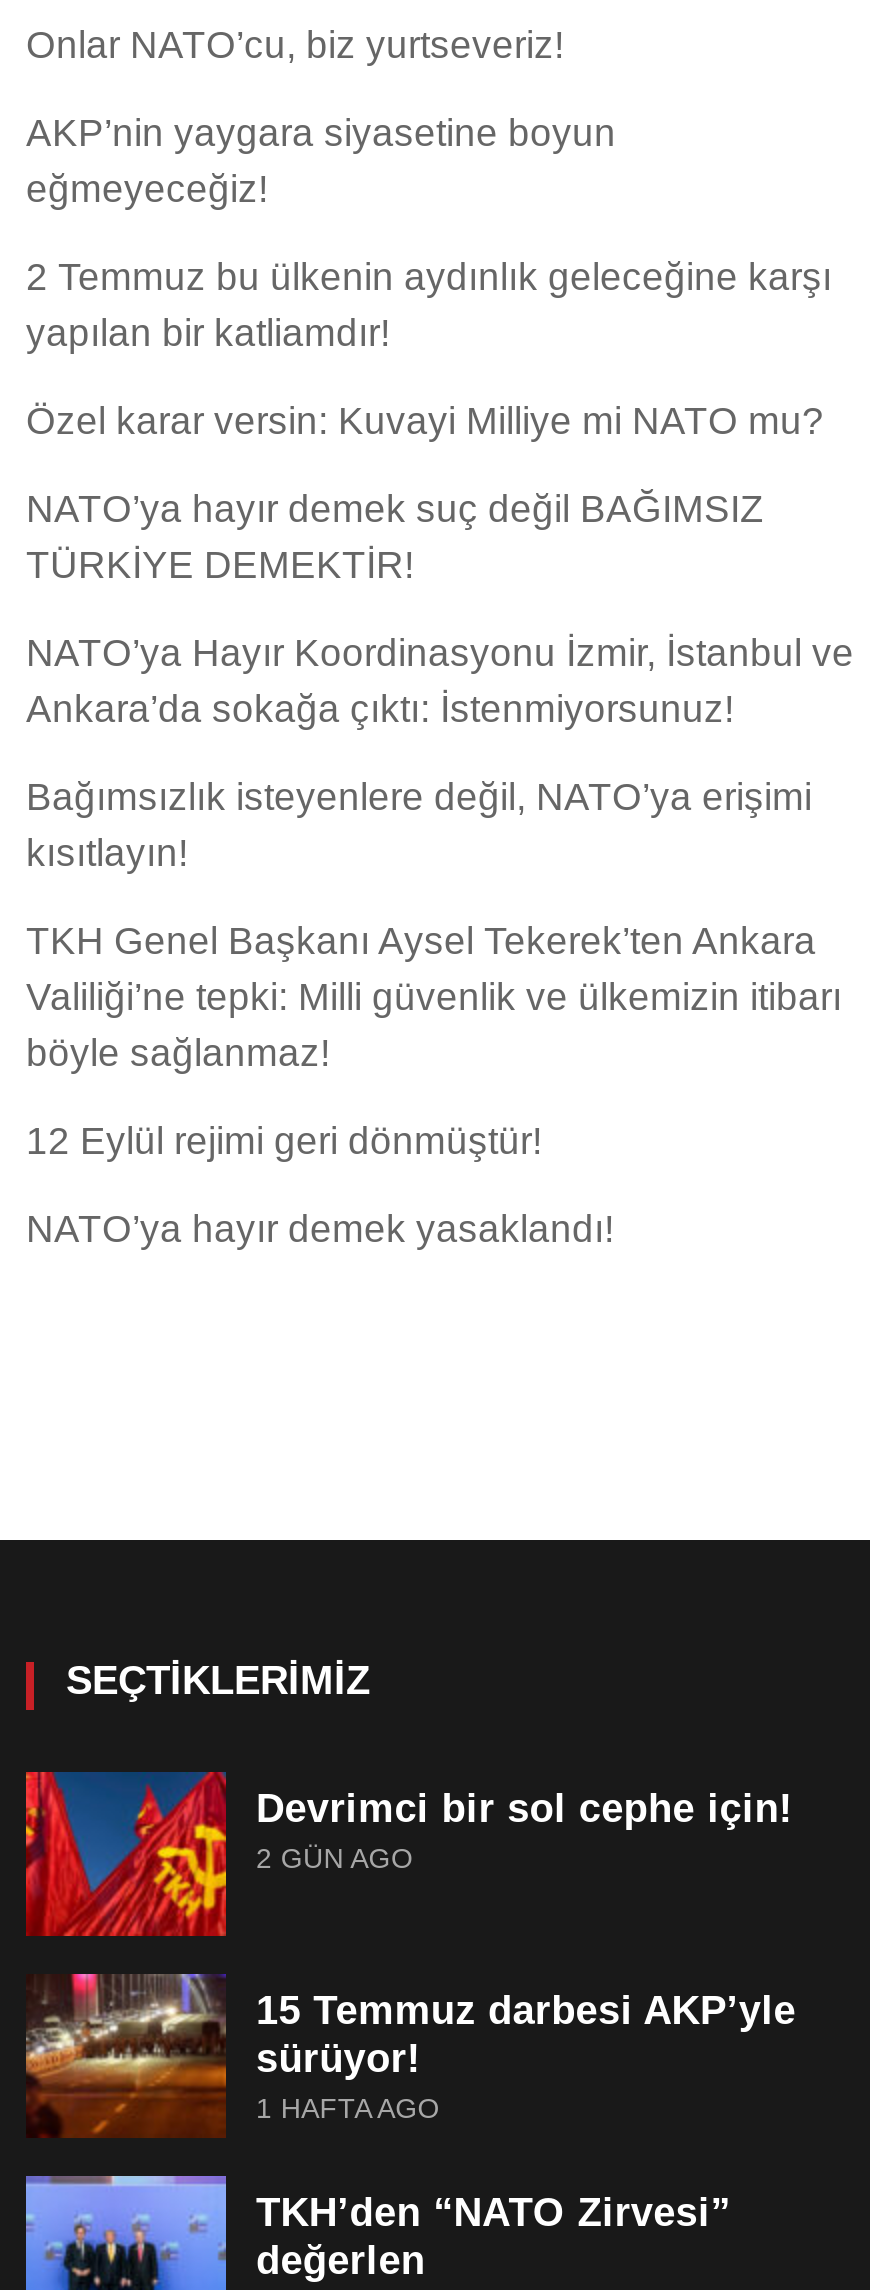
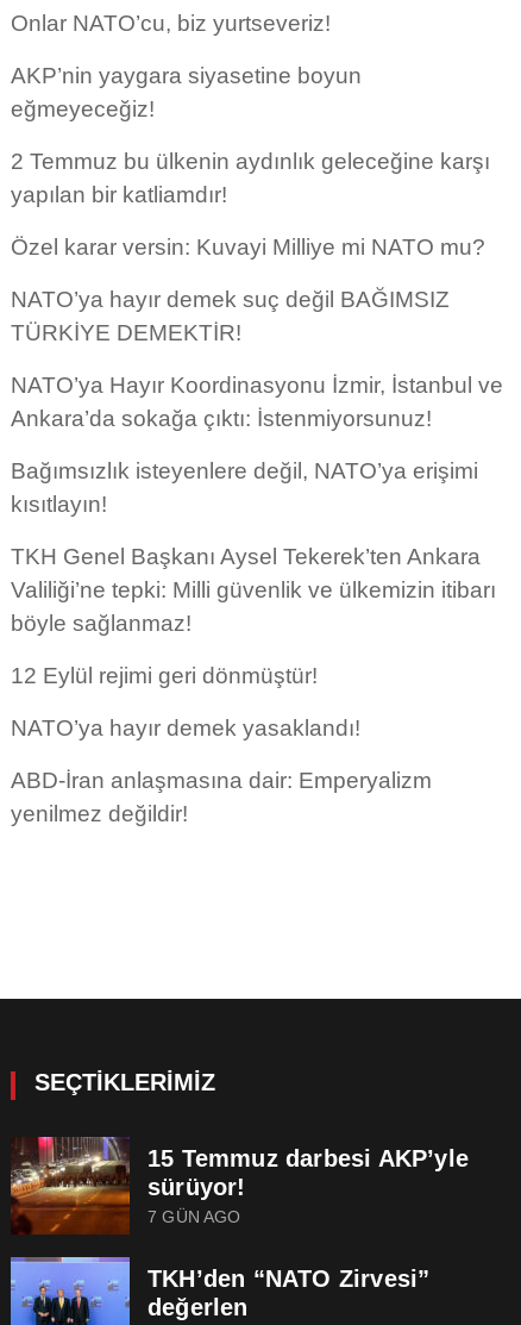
none -> [11,768,432,826] ABD-İran anlaşmasına dair: Emperyalizm | yenilmez değildir!
moved [66,1658,370,1702] -> [34,1069,215,1095]: SEÇTIKLERIMIZ
[24,1770,793,1936] [image] | Devrimci bir sol cephe için! | 2 GÜN AGO -> none
[256,2092,440,2124] 1 HAFTA AGO -> [147,1207,241,1226] 7 GÜN AGO

